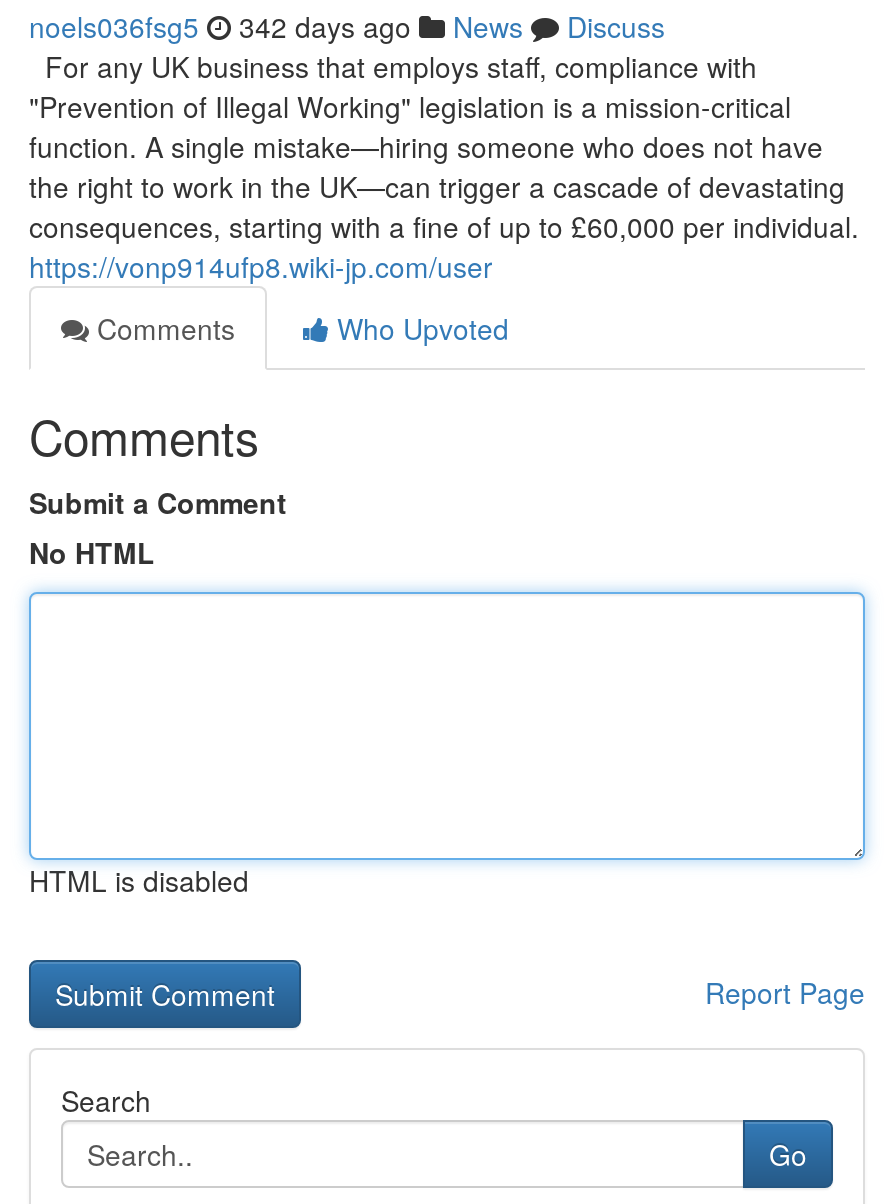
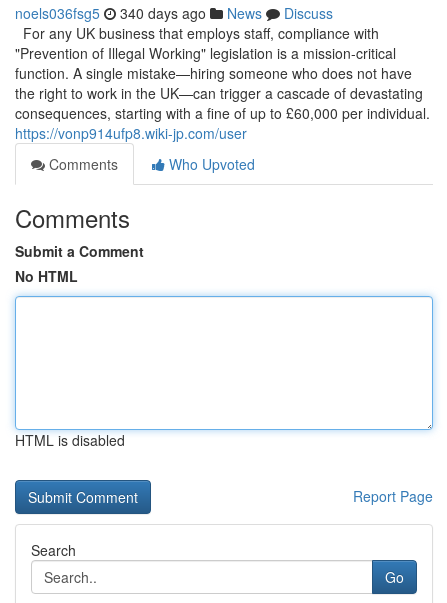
[29,6,665,46] noels036fsg5 342 days ago News Discuss -> [15,3,333,23] noels036fsg5 340 days ago News Discuss

